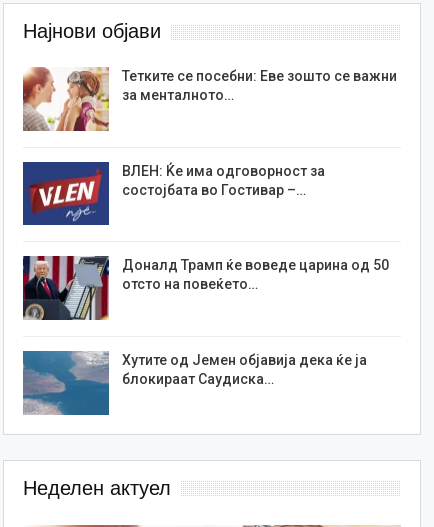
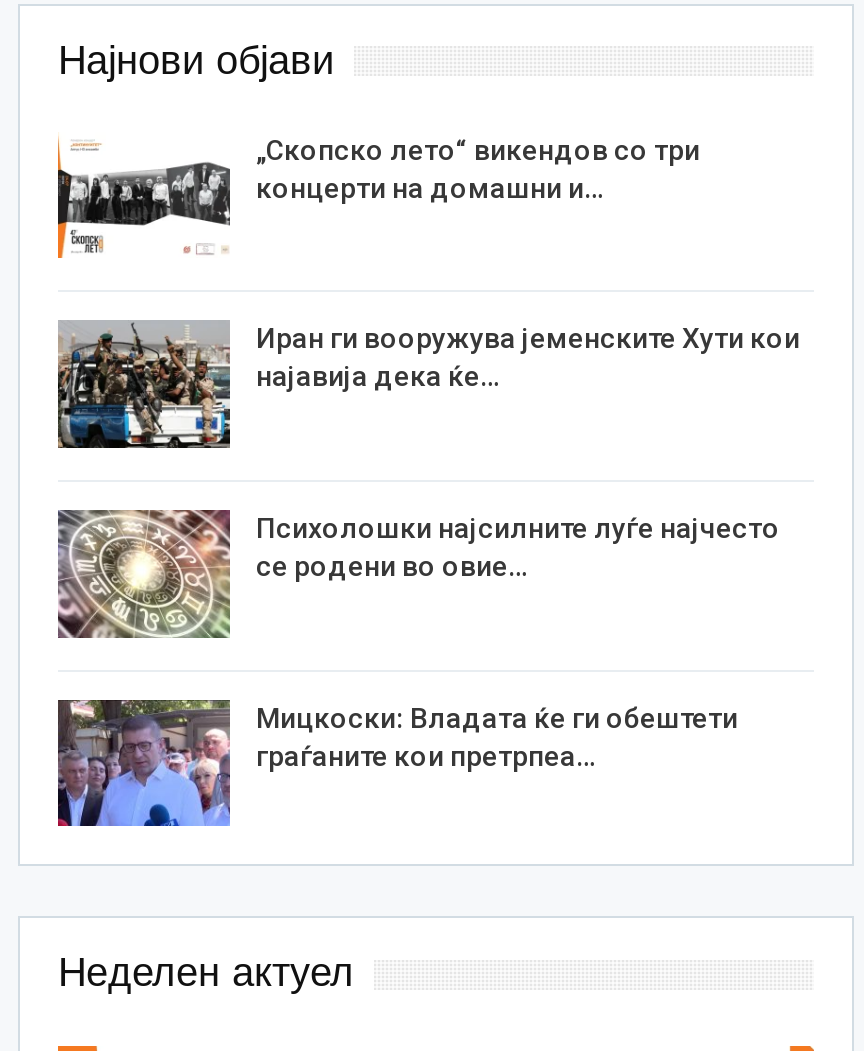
[22,66,397,132] [image] | Тетките се посебни: Еве зошто се важни | за менталното… -> [56,131,700,259] [image] | „Скопско лето“ викендов со три | концерти на домашни и…
[22,162,325,226] [image] | ВЛЕН: Ќе има одговорност за | состојбата во Гостивар –… -> [56,319,800,451] [image] | Иран ги вооружува јеменските Хути кои | најавија дека ќе…
[22,255,389,321] [image] | Доналд Трамп ќе воведе царина од 50 | отсто на повеќето… -> [56,509,780,639] [image] | Психолошки најсилните луѓе најчесто | се родени во овие…
[22,350,367,416] [image] | Хутите од Јемен објавија дека ќе ја | блокираат Саудиска… -> [56,697,738,827] [image] | Мицкоски: Владата ќе ги обештети | граѓаните кои претрпеа…

